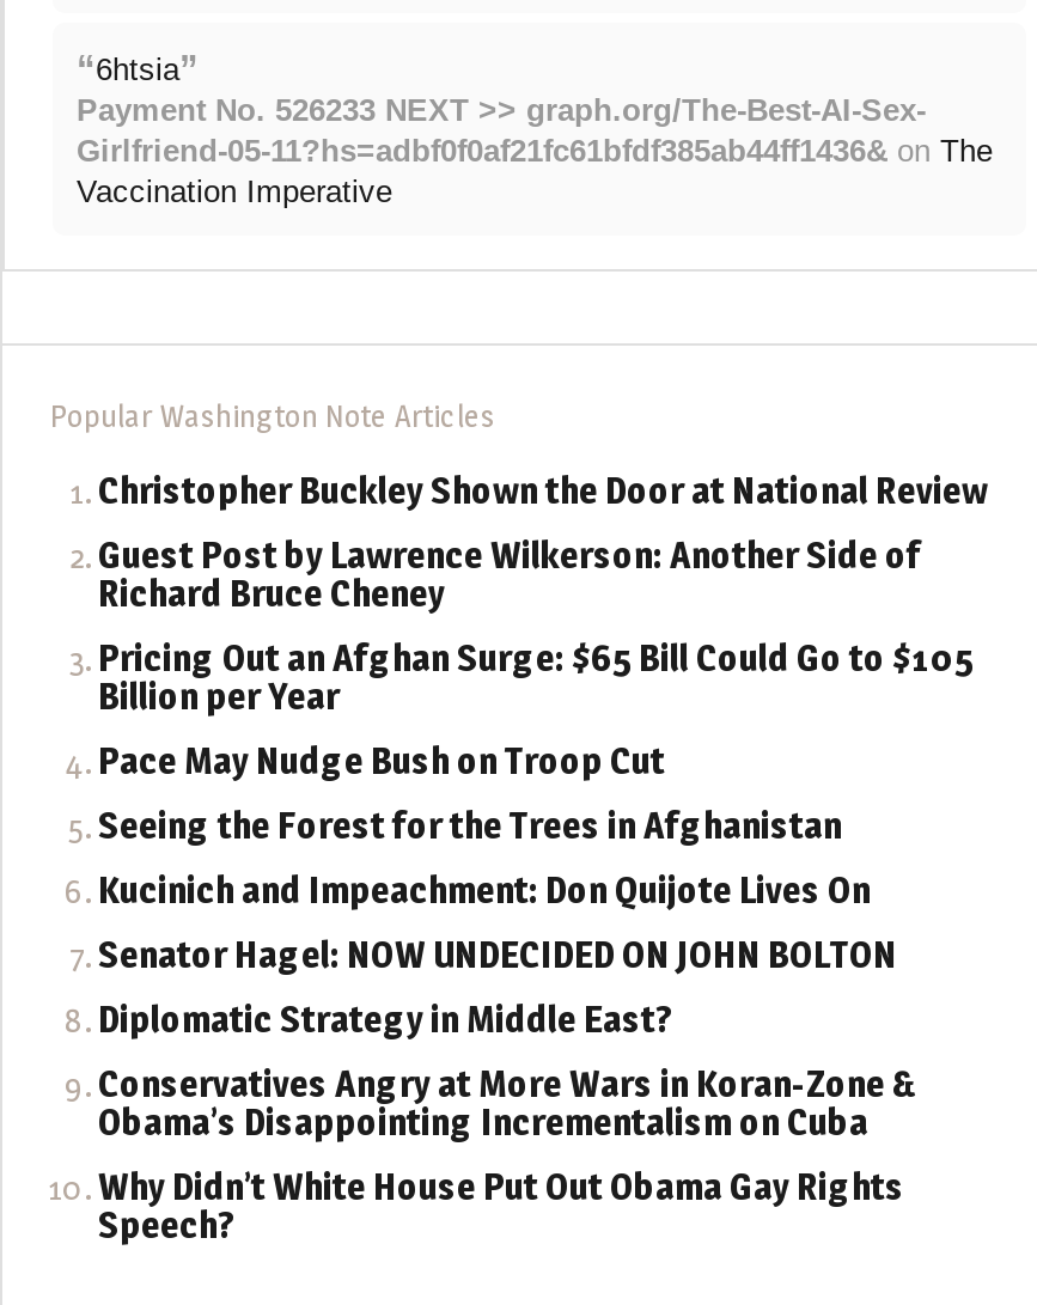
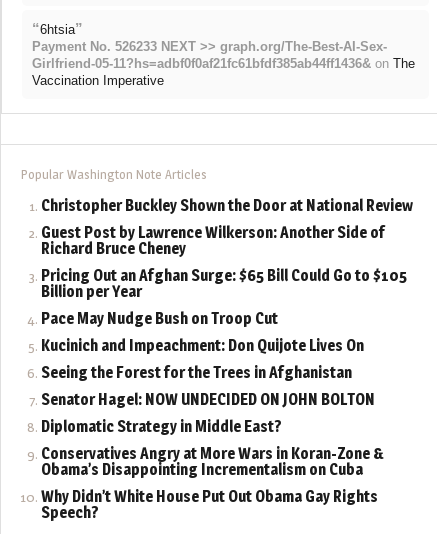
moved [98,802,842,847] -> [41,363,352,382]: Seeing the Forest for the Trees in Afghanistan
moved [98,866,871,912] -> [41,336,364,355]: Kucinich and Impeachment: Don Quijote Lives On

